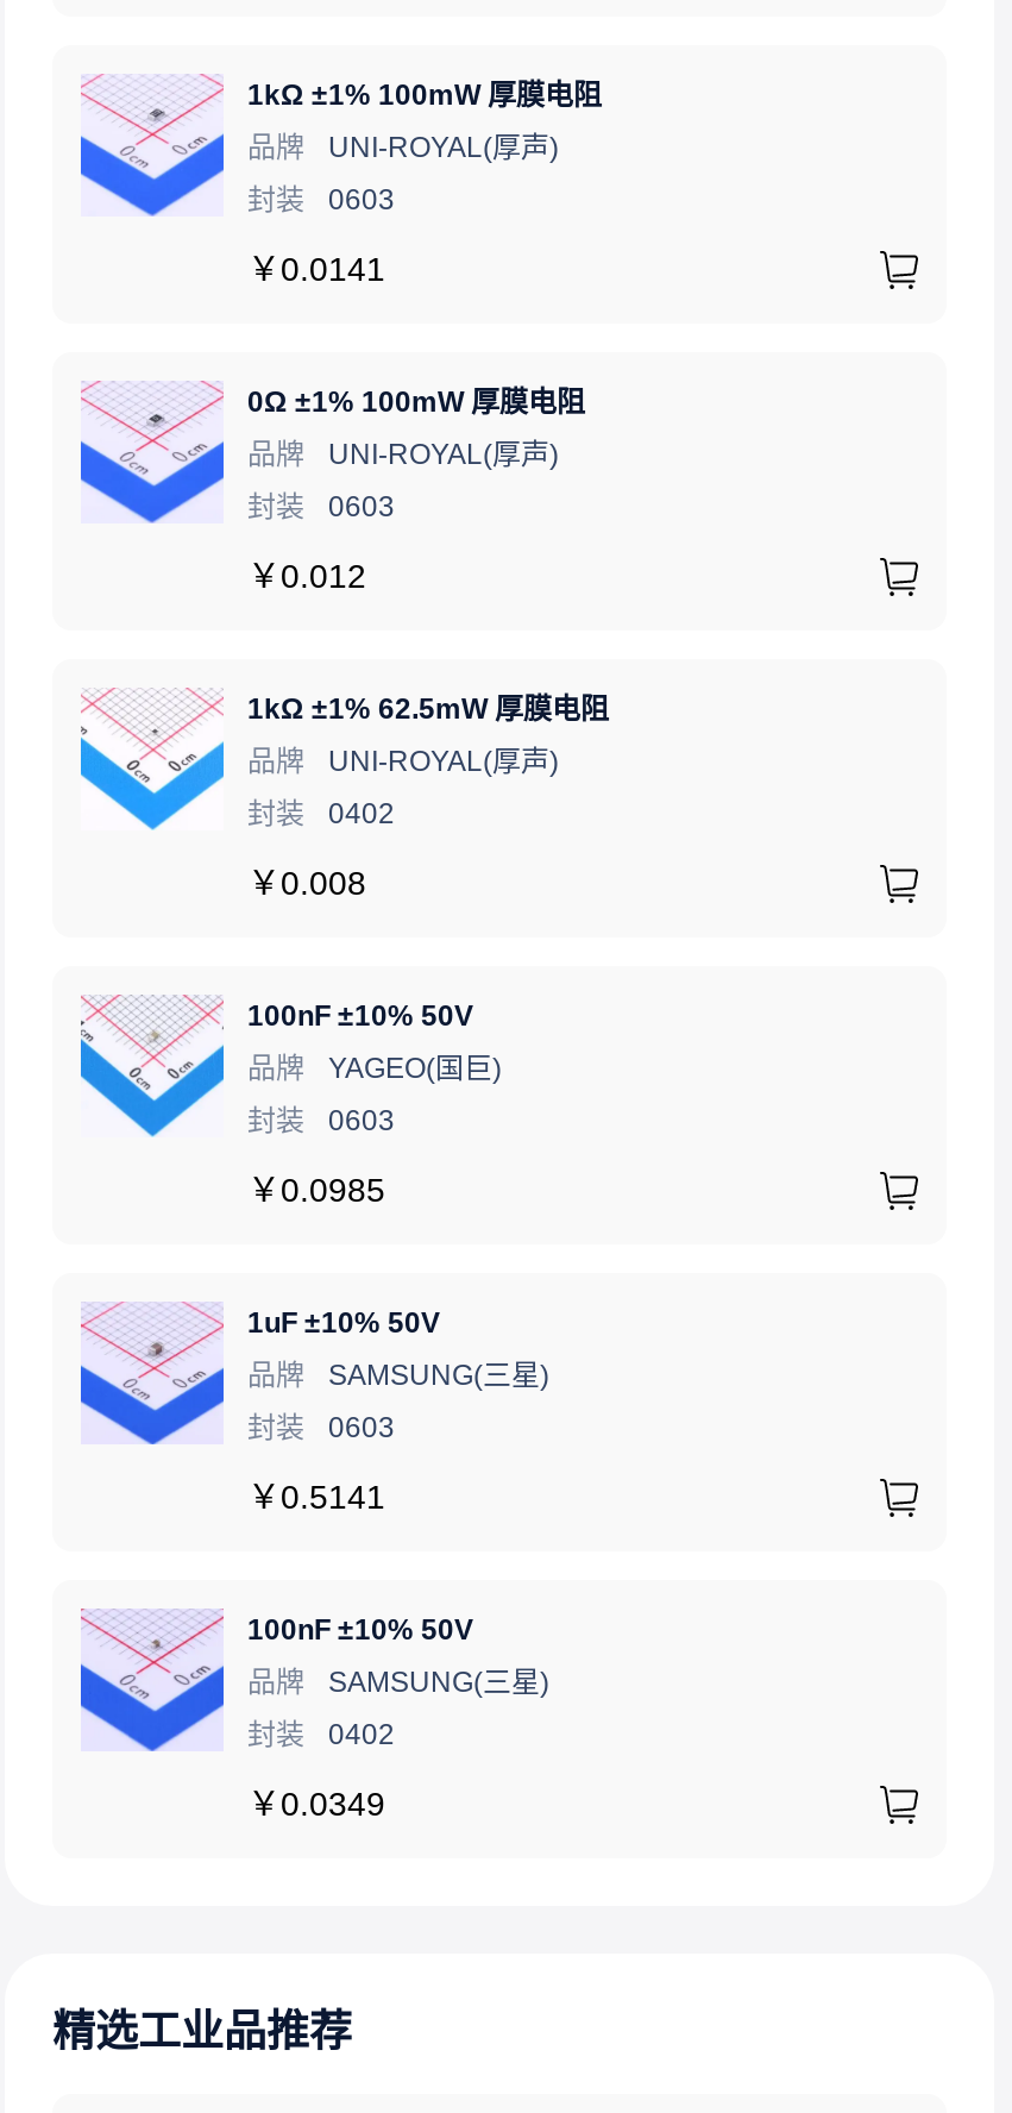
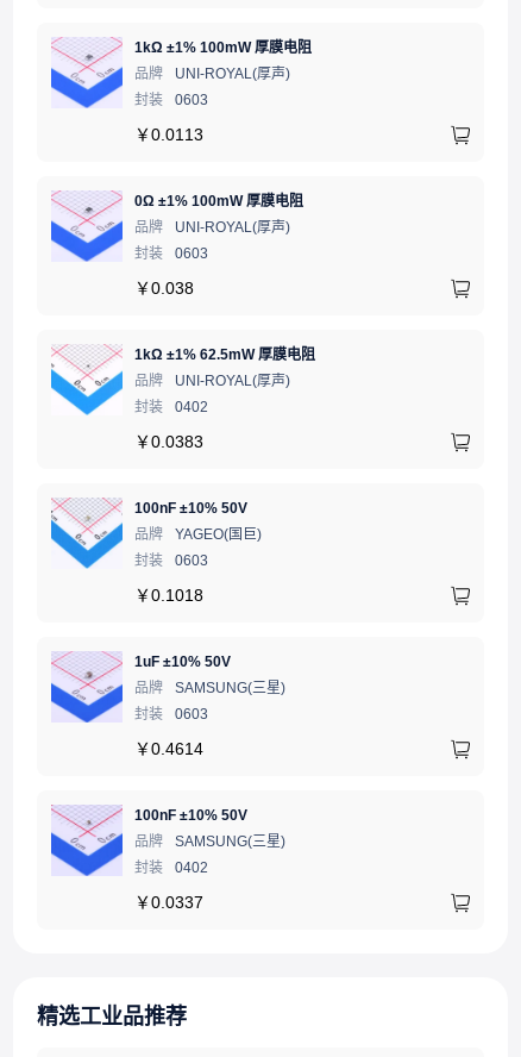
[247,250,385,288] ￥0.0141 -> [134,125,203,144] ￥0.0113
[247,557,366,595] ￥0.012 -> [134,279,194,298] ￥0.038
[247,864,366,902] ￥0.008 -> [134,432,203,451] ￥0.0383
[247,1171,385,1209] ￥0.0985 -> [134,586,203,605] ￥0.1018
[247,1478,385,1516] ￥0.5141 -> [134,739,203,758] ￥0.4614
[247,1785,385,1823] ￥0.0349 -> [134,893,203,912] ￥0.0337

